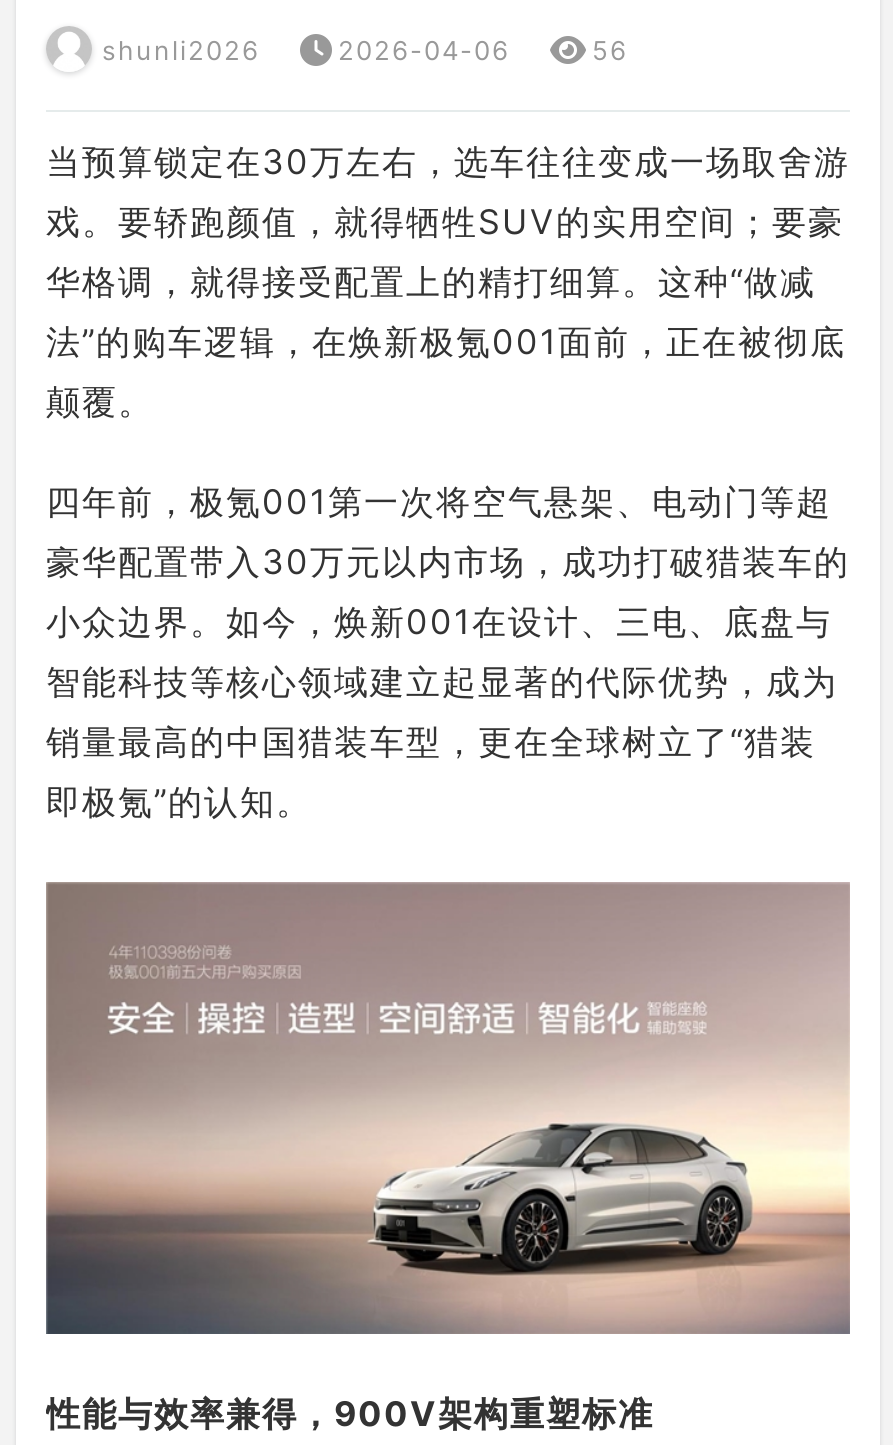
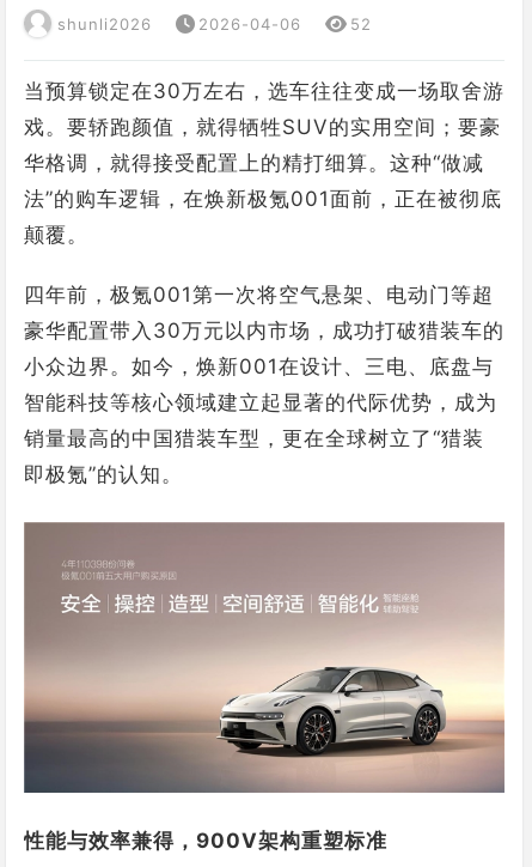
[592,34,628,66] 56 -> [350,14,372,34] 52

